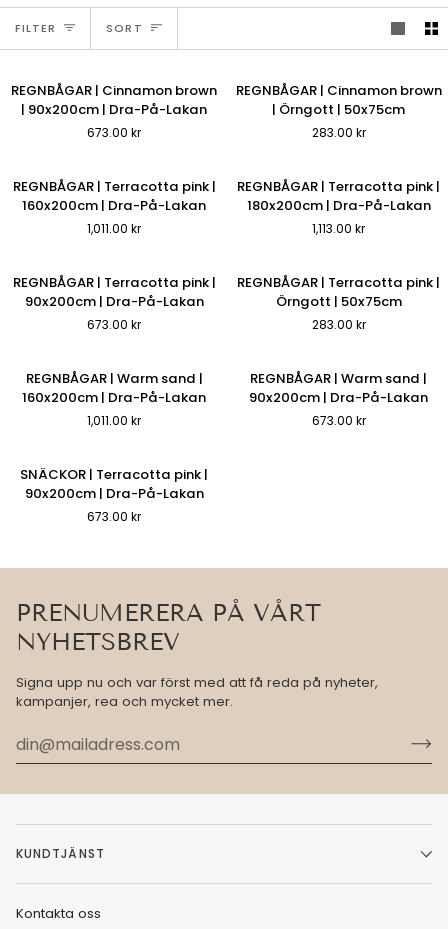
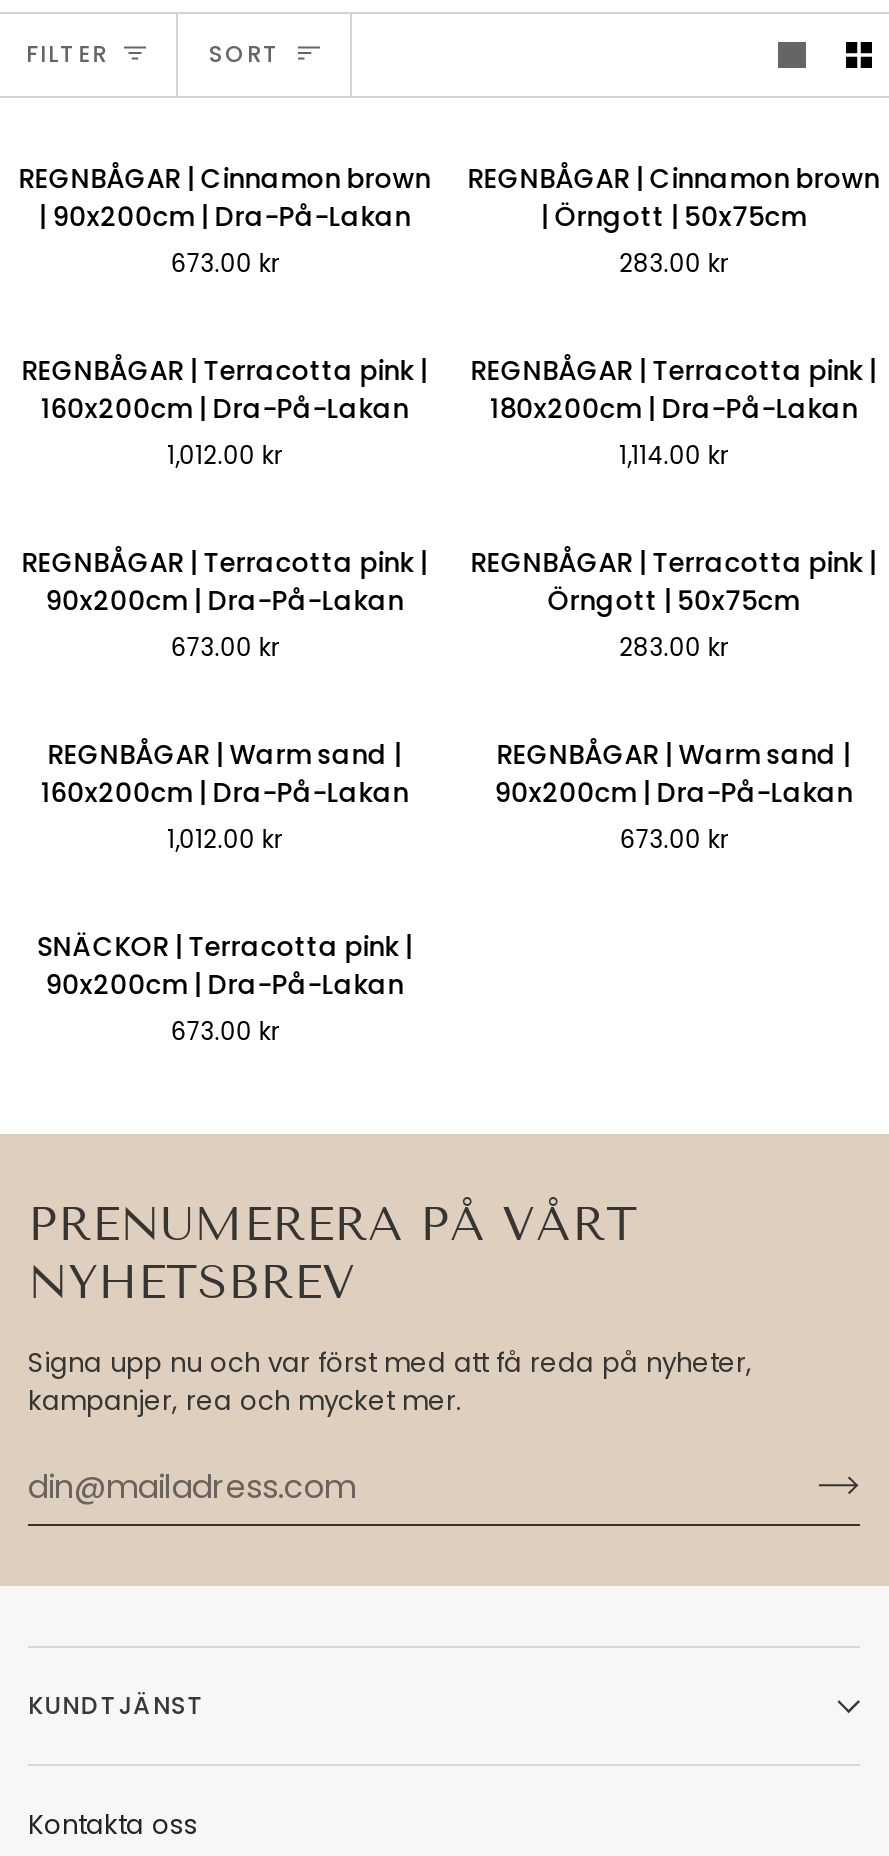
[87,220,141,237] 1,011.00 kr -> [168,438,282,472] 1,012.00 kr
[312,220,365,237] 1,113.00 kr -> [620,438,728,472] 1,114.00 kr
[87,412,141,429] 1,011.00 kr -> [168,822,282,856] 1,012.00 kr

